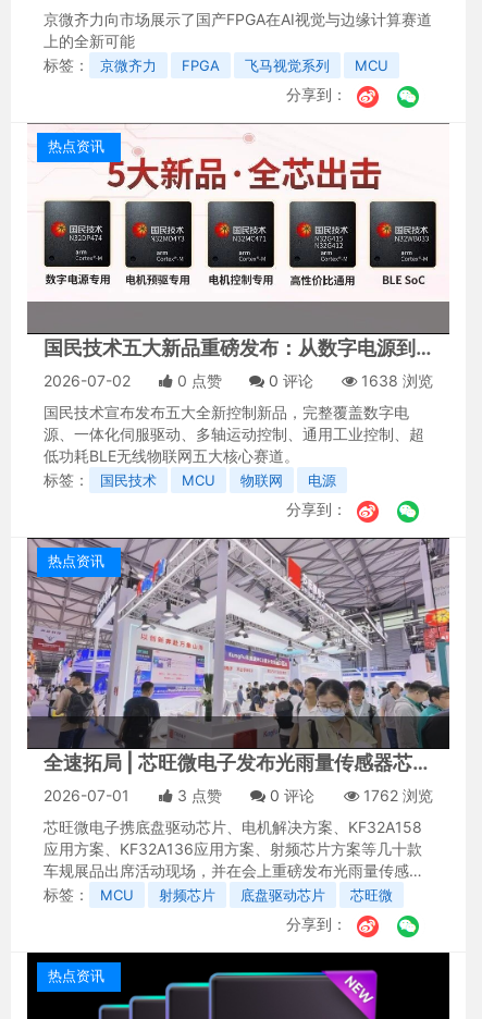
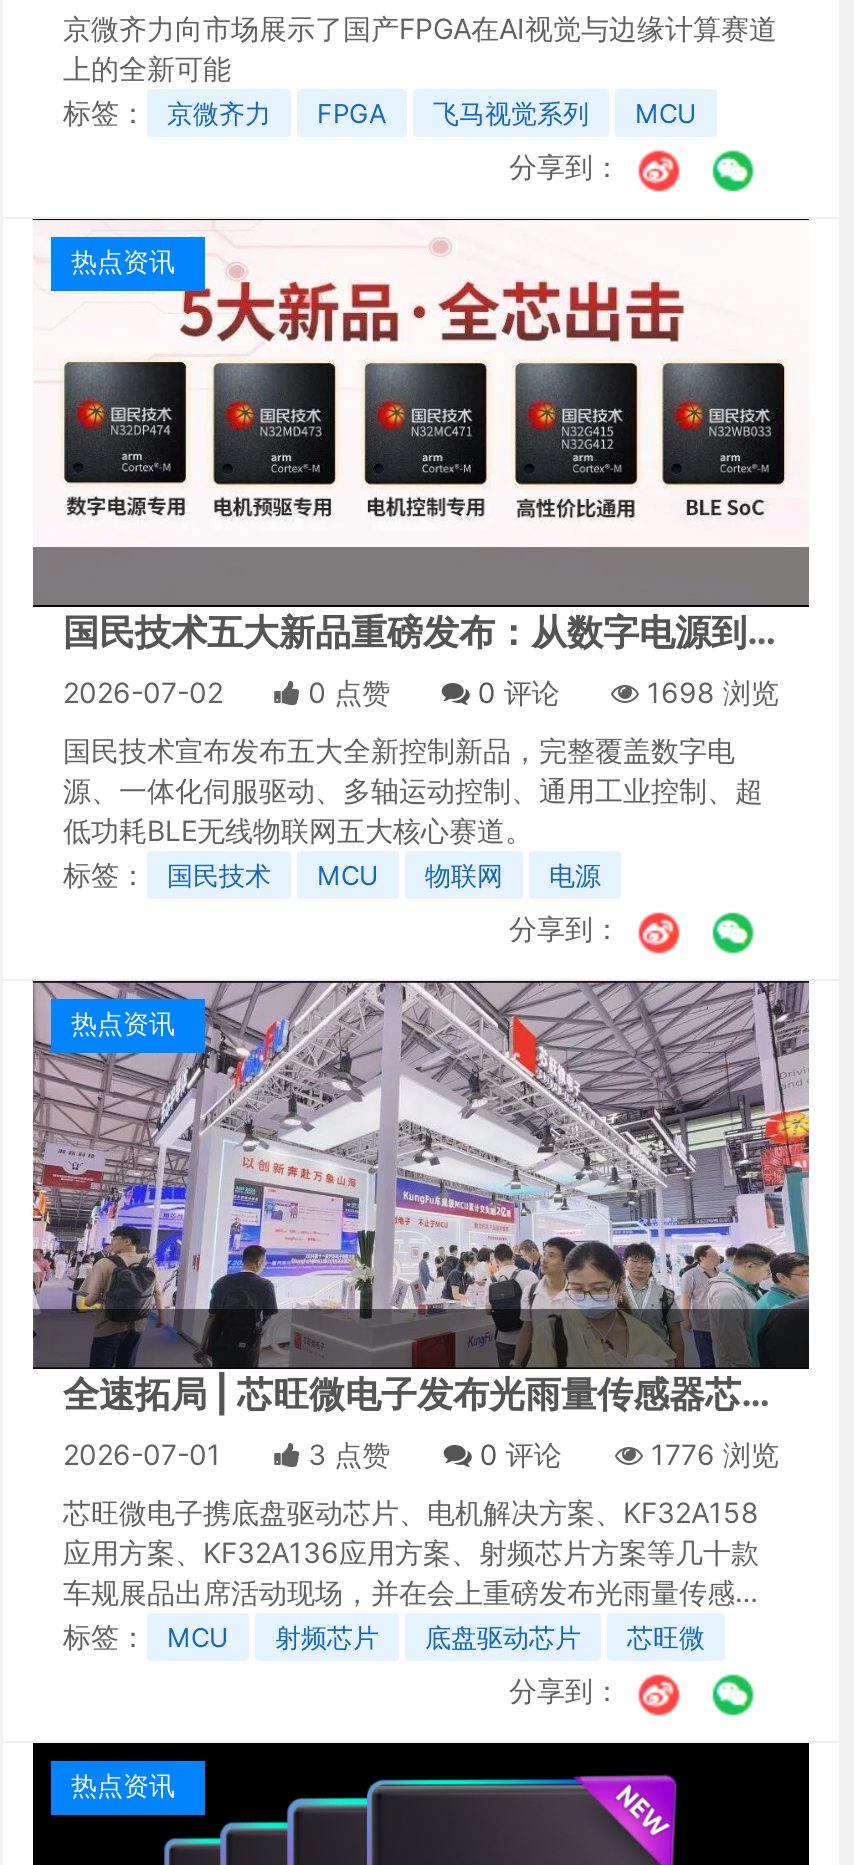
[357,371,433,390] 1638 浏览 -> [639,675,779,709] 1698 浏览
[359,786,433,805] 1762 浏览 -> [643,1437,779,1471] 1776 浏览

